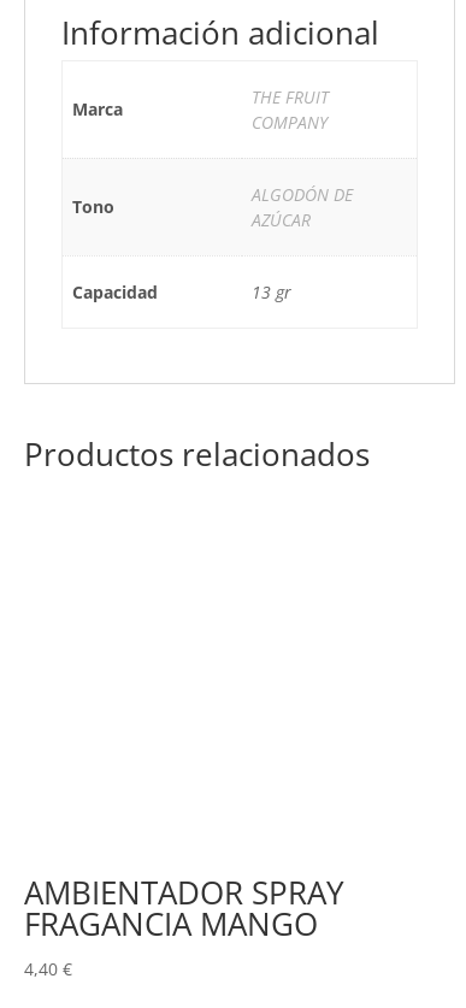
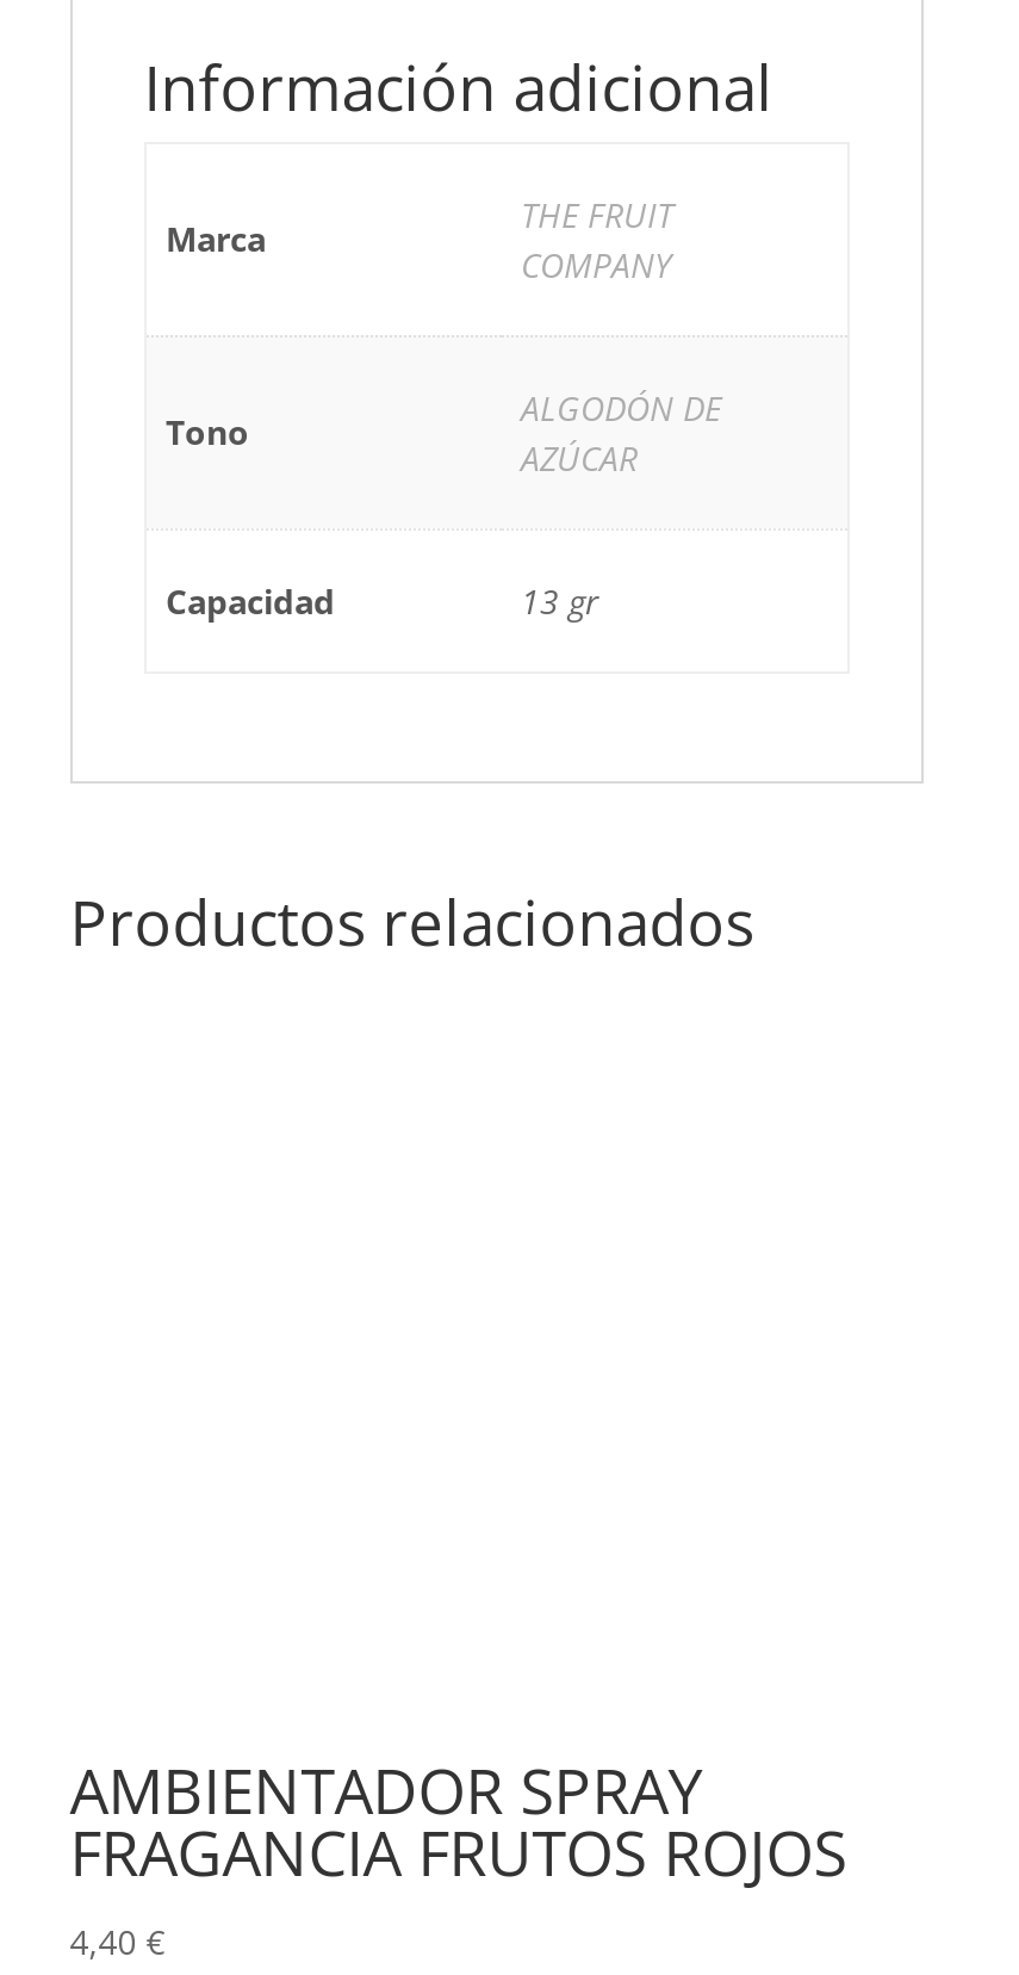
[24,902,318,945] FRAGANCIA MANGO -> [70,1809,847,1895] FRAGANCIA FRUTOS ROJOS

